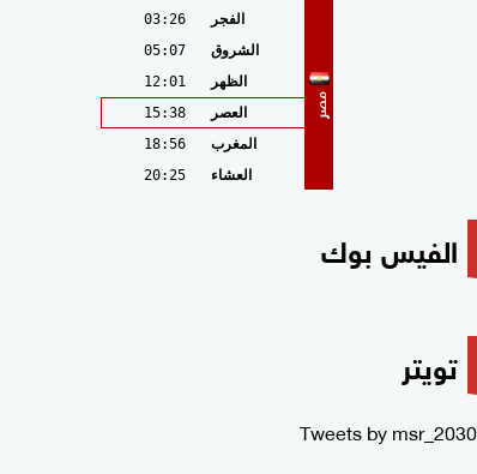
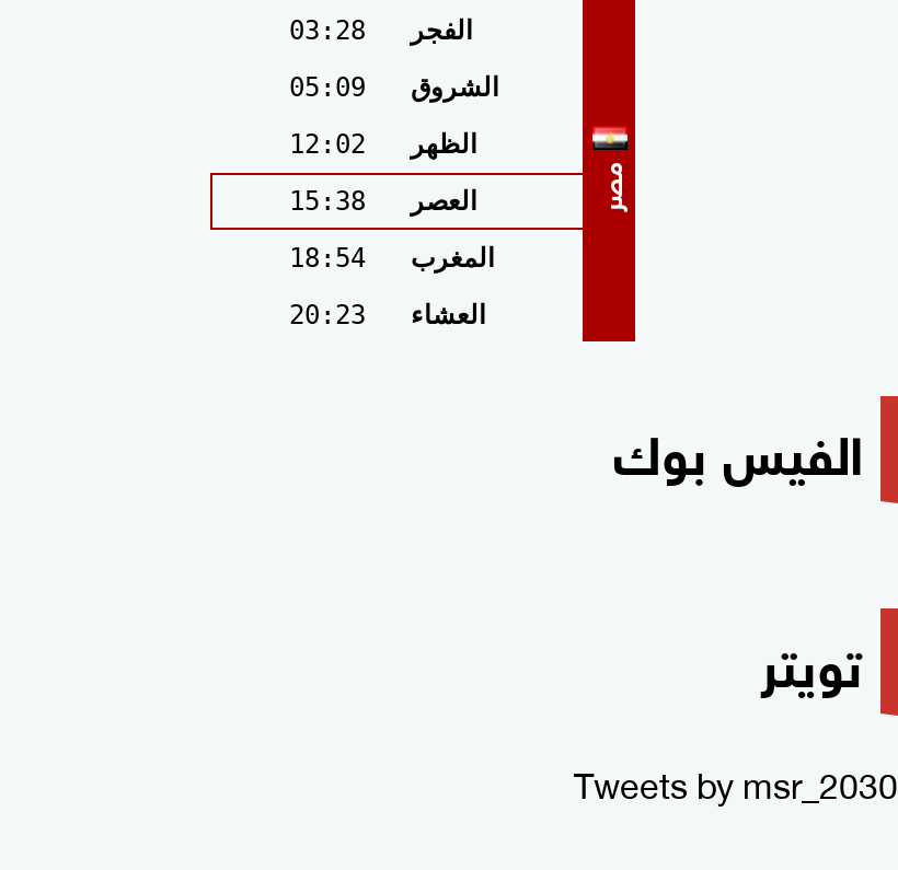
[144,11,244,27] الفجر 03:26 -> [289,15,472,46] الفجر 03:28
[144,42,258,59] الشروق 05:07 -> [289,72,498,103] الشروق 05:09
[144,73,246,90] الظهر 12:01 -> [289,129,476,160] الظهر 12:02
[144,135,256,152] المغرب 18:56 -> [289,243,494,273] المغرب 18:54
[144,167,251,183] العشاء 20:25 -> [289,300,485,330] العشاء 20:23

